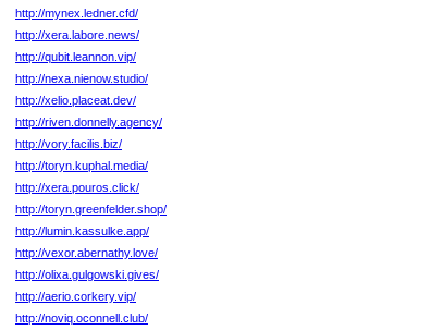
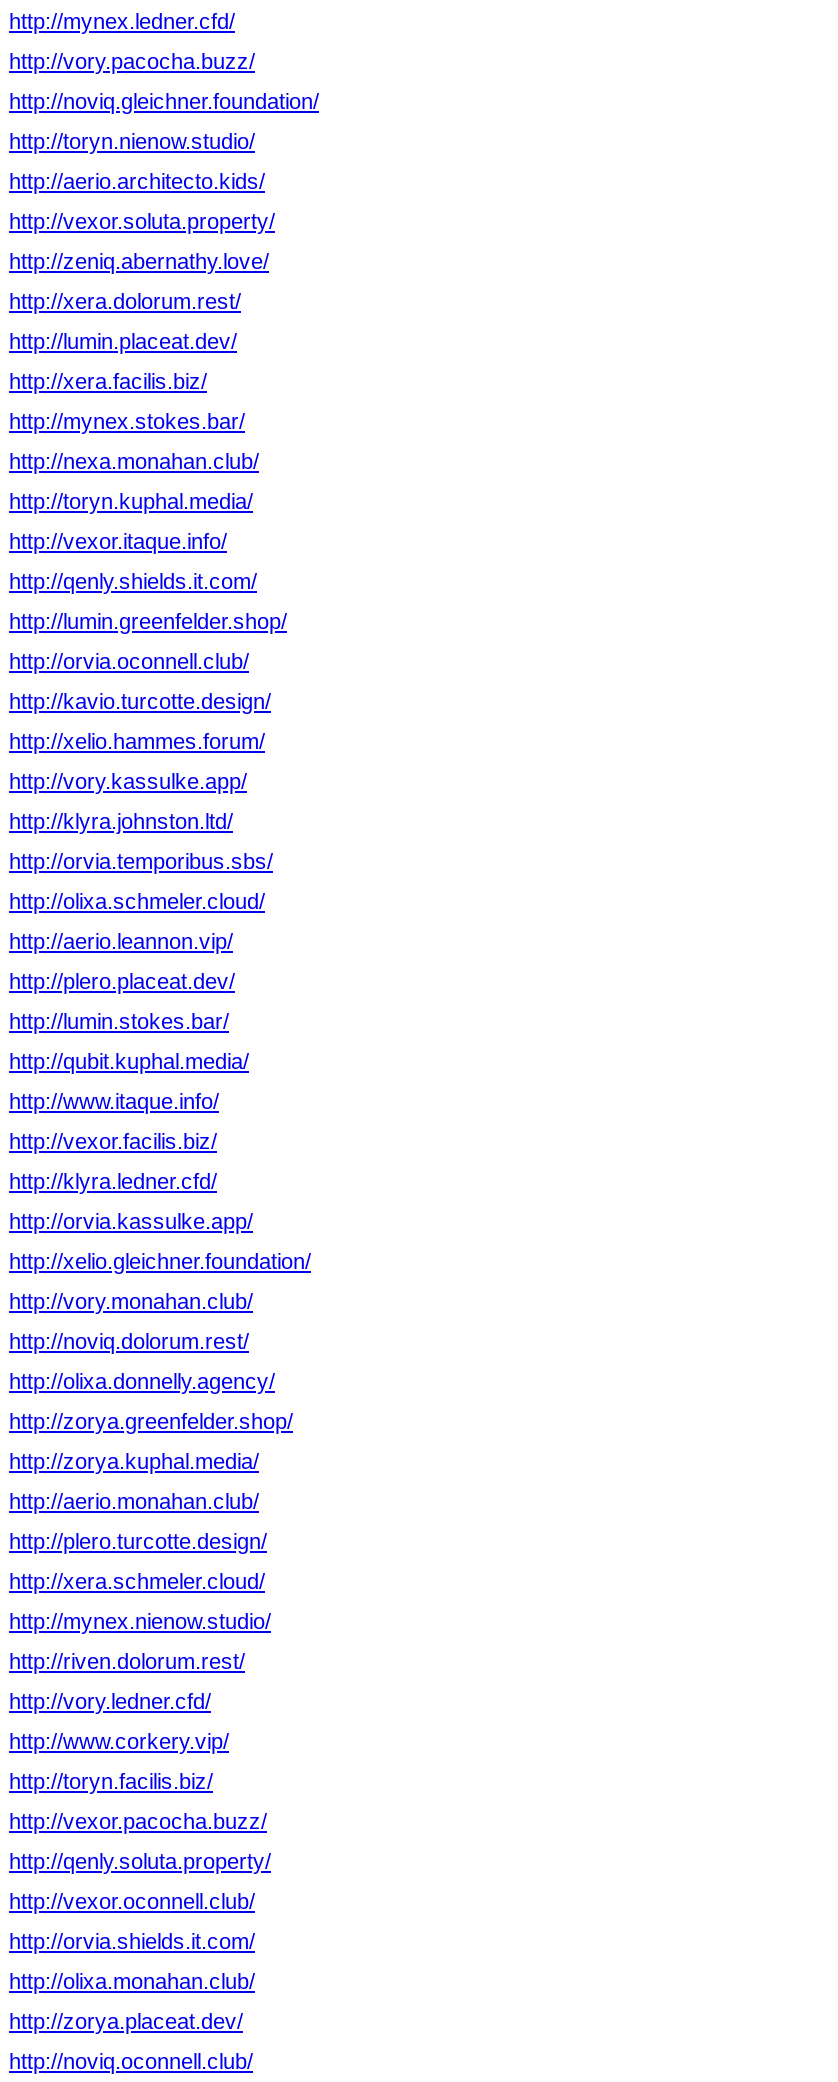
[15,28,162,150] http://xera.labore.news/ | http://qubit.leannon.vip/ | http://nexa.nienow.studio/ | http://xelio.placeat.dev/ | http://riven.donnelly.agency/ | http://vory.facilis.biz/ -> [9,49,319,473] http://vory.pacocha.buzz/ | http://noviq.gleichner.foundation/ | http://toryn.nienow.studio/ | http://aerio.architecto.kids/ | http://vexor.soluta.property/ | http://zeniq.abernathy.love/ | http://xera.dolorum.rest/ | http://lumin.placeat.dev/ | http://xera.facilis.biz/ | http://mynex.stokes.bar/ | http://nexa.monahan.club/
[15,181,167,303] http://xera.pouros.click/ | http://toryn.greenfelder.shop/ | http://lumin.kassulke.app/ | http://vexor.abernathy.love/ | http://olixa.gulgowski.gives/ | http://aerio.corkery.vip/ -> [9,529,311,2033] http://vexor.itaque.info/ | http://qenly.shields.it.com/ | http://lumin.greenfelder.shop/ | http://orvia.oconnell.club/ | http://kavio.turcotte.design/ | http://xelio.hammes.forum/ | http://vory.kassulke.app/ | http://klyra.johnston.ltd/ | http://orvia.temporibus.sbs/ | http://olixa.schmeler.cloud/ | http://aerio.leannon.vip/ | http://plero.placeat.dev/ | http://lumin.stokes.bar/ | http://qubit.kuphal.media/ | http://www.itaque.info/ | http://vexor.facilis.biz/ | http://klyra.ledner.cfd/ | http://orvia.kassulke.app/ | http://xelio.gleichner.foundation/ | http://vory.monahan.club/ | http://noviq.dolorum.rest/ | http://olixa.donnelly.agency/ | http://zorya.greenfelder.shop/ | http://zorya.kuphal.media/ | http://aerio.monahan.club/ | http://plero.turcotte.design/ | http://xera.schmeler.cloud/ | http://mynex.nienow.studio/ | http://riven.dolorum.rest/ | http://vory.ledner.cfd/ | http://www.corkery.vip/ | http://toryn.facilis.biz/ | http://vexor.pacocha.buzz/ | http://qenly.soluta.property/ | http://vexor.oconnell.club/ | http://orvia.shields.it.com/ | http://olixa.monahan.club/ | http://zorya.placeat.dev/

